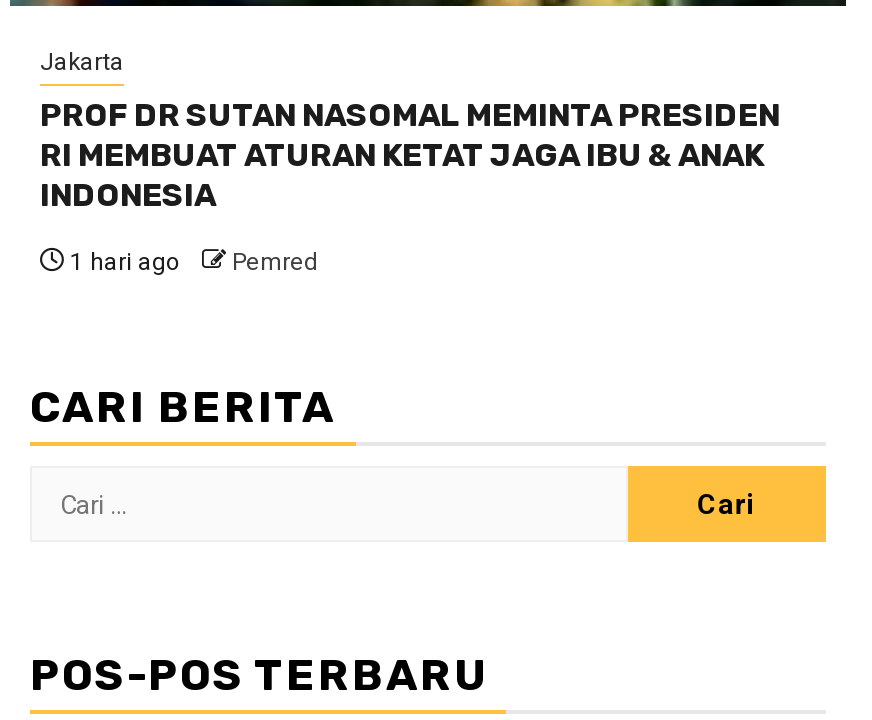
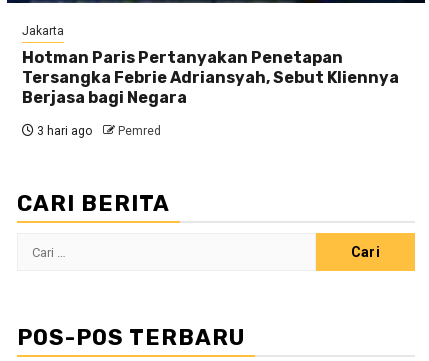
[40,96,780,214] PROF DR SUTAN NASOMAL MEMINTA PRESIDEN | RI MEMBUAT ATURAN KETAT JAGA IBU & ANAK | INDONESIA -> [22,48,399,107] Hotman Paris Pertanyakan Penetapan | Tersangka Febrie Adriansyah, Sebut Kliennya | Berjasa bagi Negara
[64,248,318,276] 1 hari ago Pemred -> [34,124,161,138] 3 hari ago Pemred

